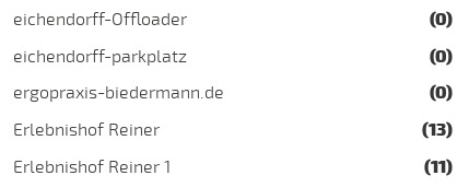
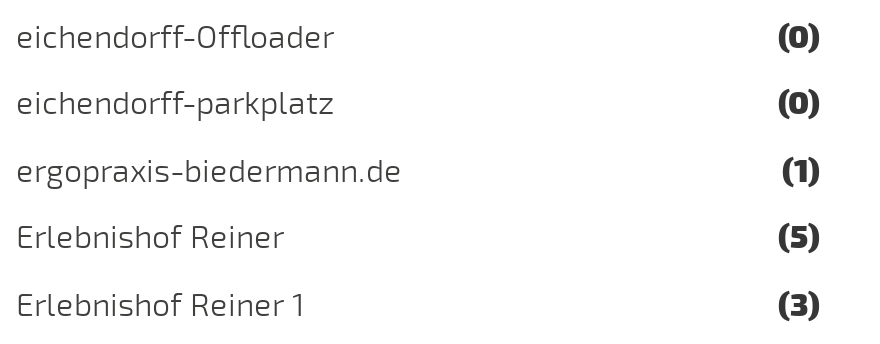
[430,82,453,104] (0) -> [782,152,820,192] (1)
[422,119,453,141] (13) -> [778,219,820,259] (5)
[424,156,453,178] (11) -> [778,286,820,326] (3)

